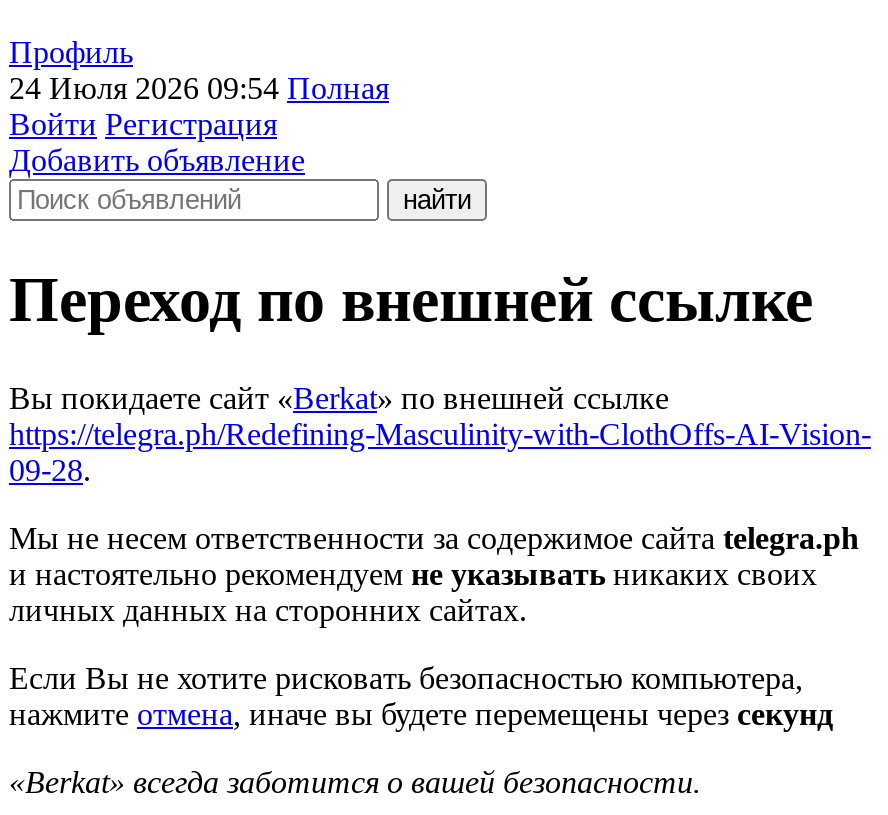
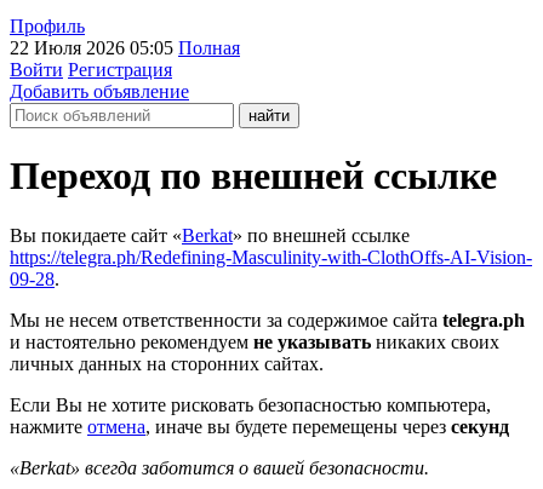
[9,71,389,105] 24 Июля 2026 09:54 Полная -> [10,38,240,58] 22 Июля 2026 05:05 Полная

